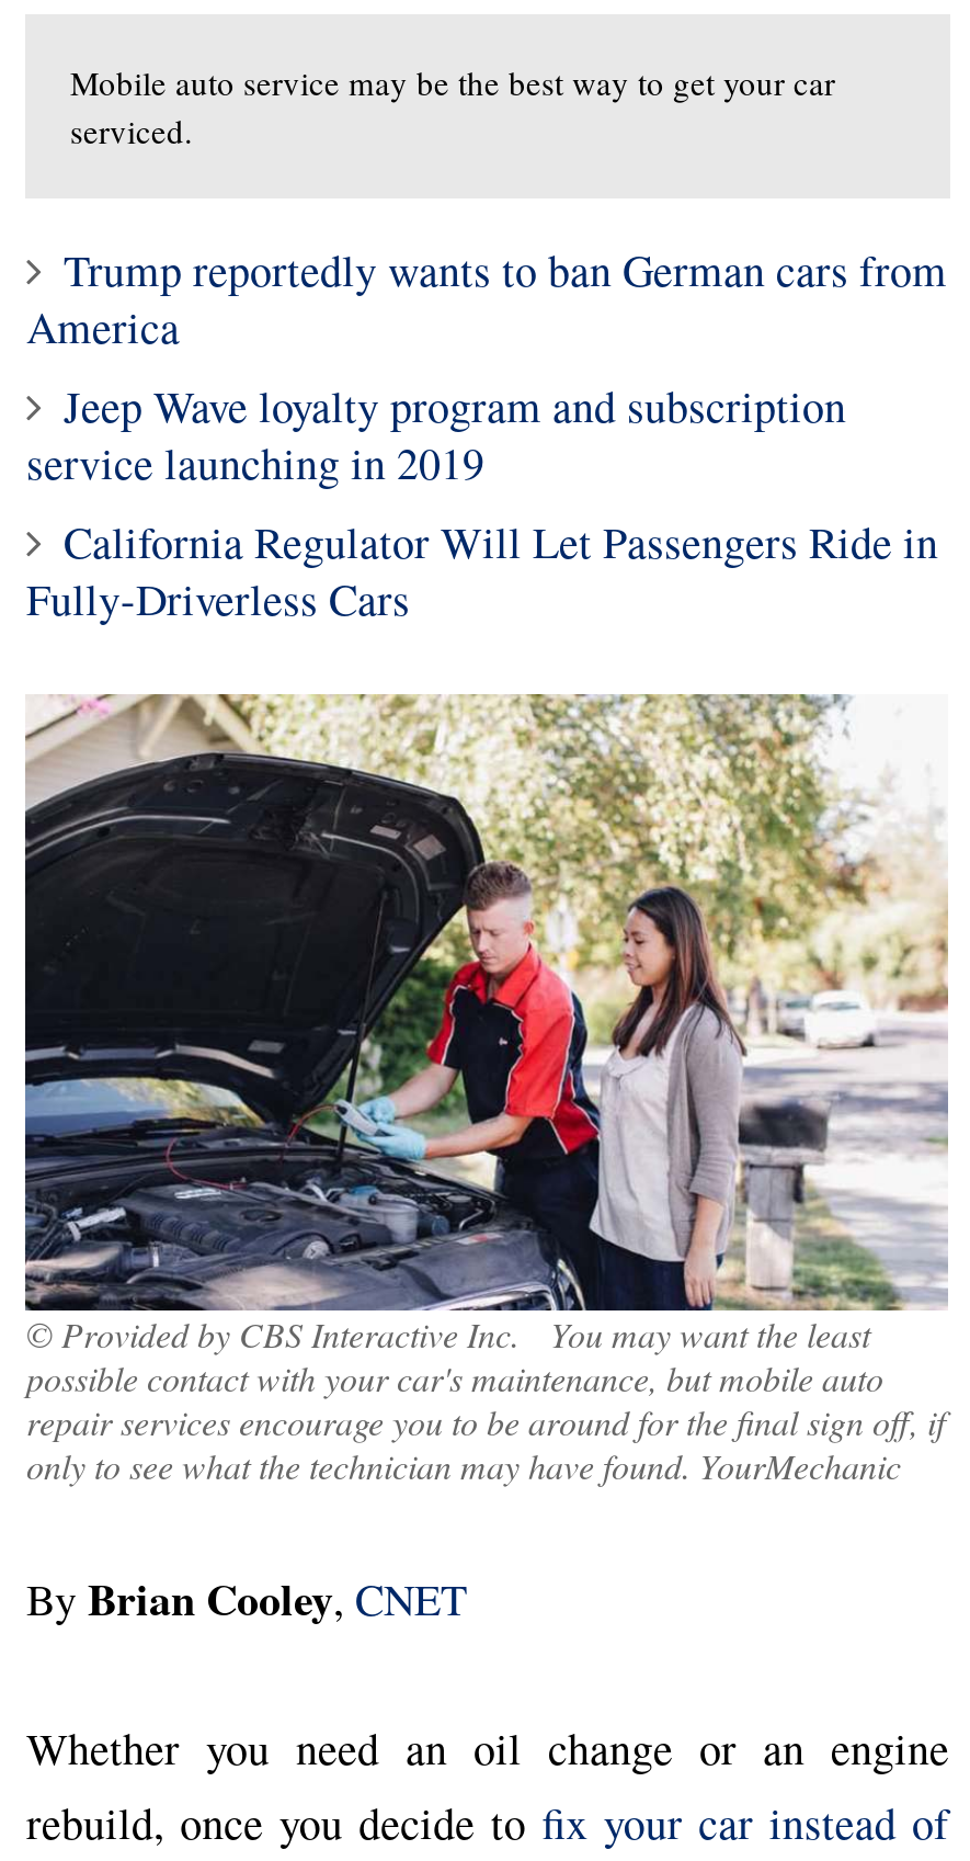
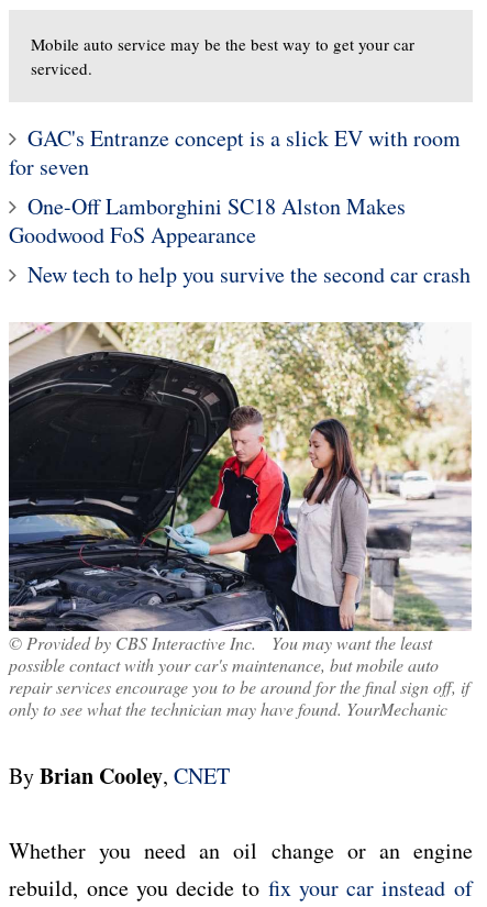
[26,240,947,628] Trump reportedly wants to ban German cars from | America | Jeep Wave loyalty program and subscription | service launching in 2019 | California Regulator Will Let Passengers Ride in | Fully-Driverless Cars -> [9,123,471,289] GAC's Entranze concept is a slick EV with room | for seven | One-Off Lamborghini SC18 Alston Makes | Goodwood FoS Appearance | New tech to help you survive the second car crash

